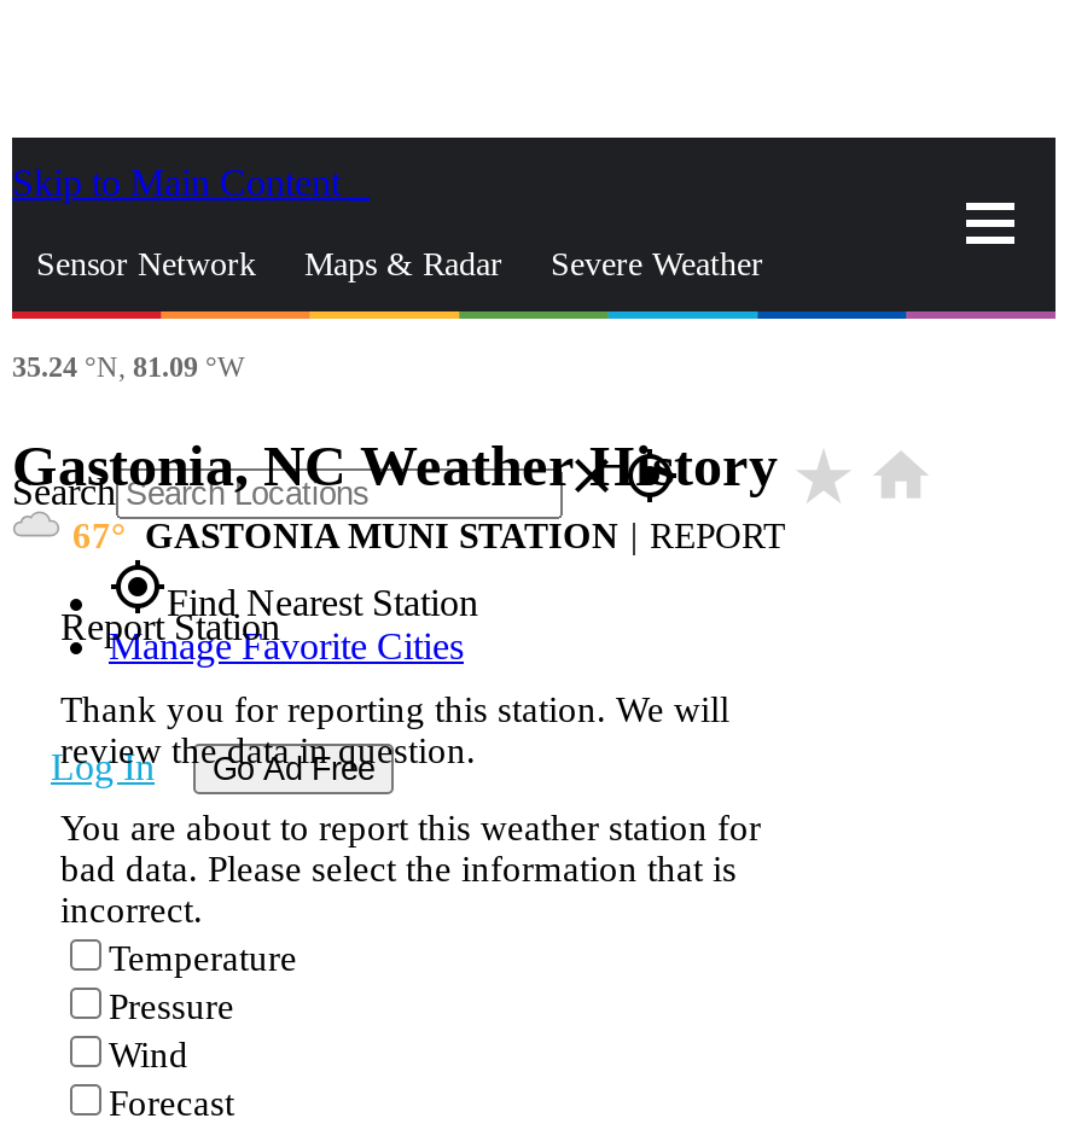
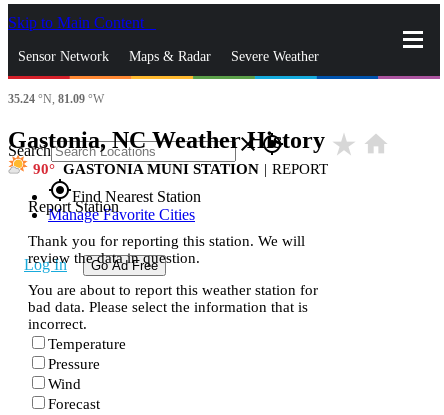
[72,516,111,555] 67 -> [33,161,49,177] 90

